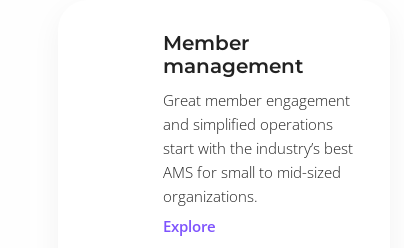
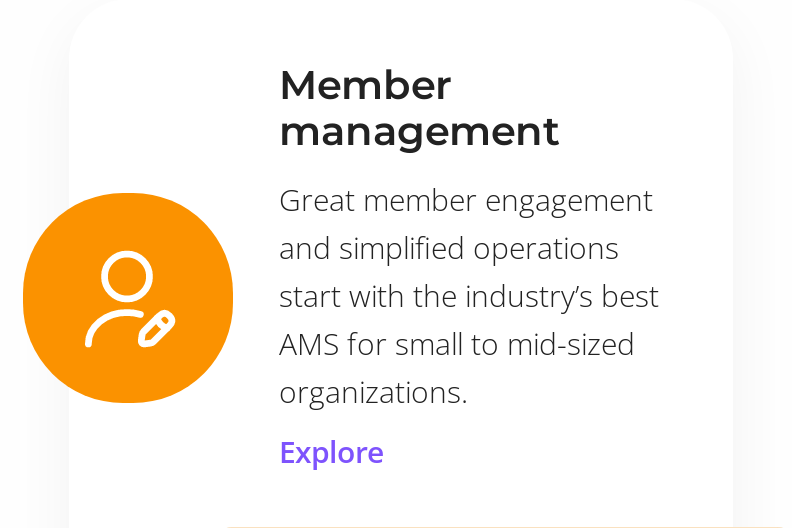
none -> [21,190,235,406] [image]

